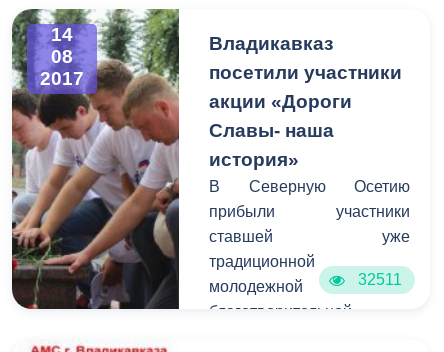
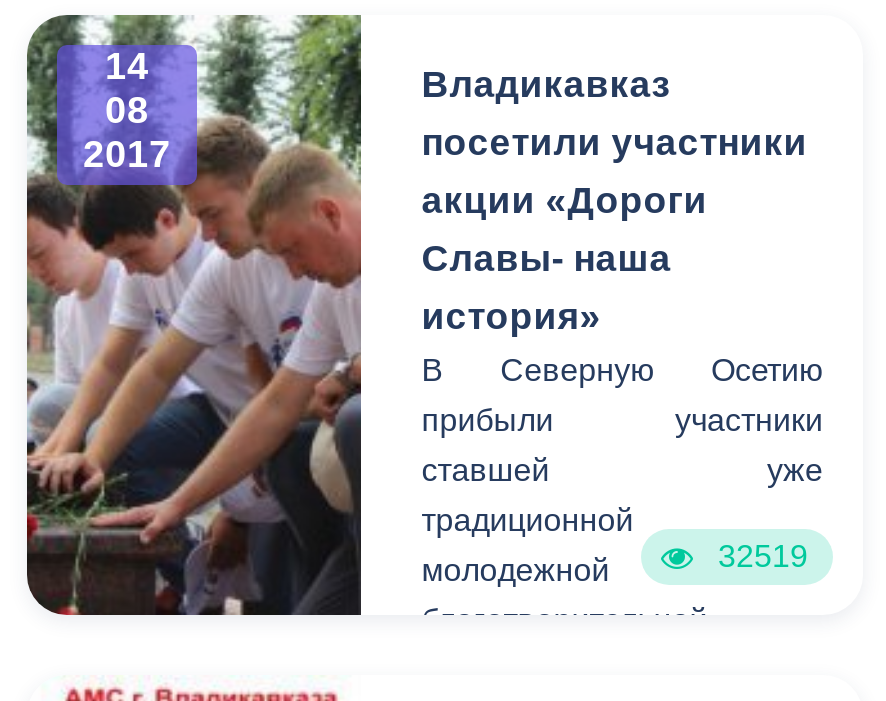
[358,271,402,288] 32511 -> [718,539,808,573] 32519

